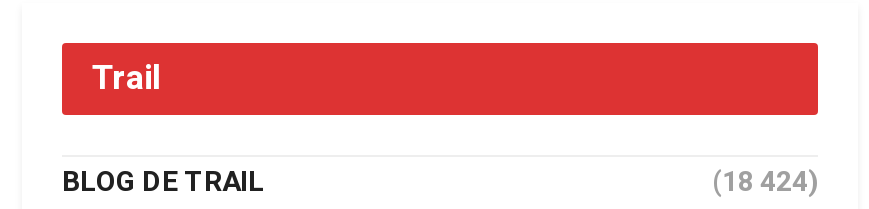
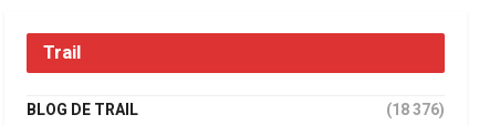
[712,161,818,203] (18 424) -> [386,98,445,122] (18 376)

